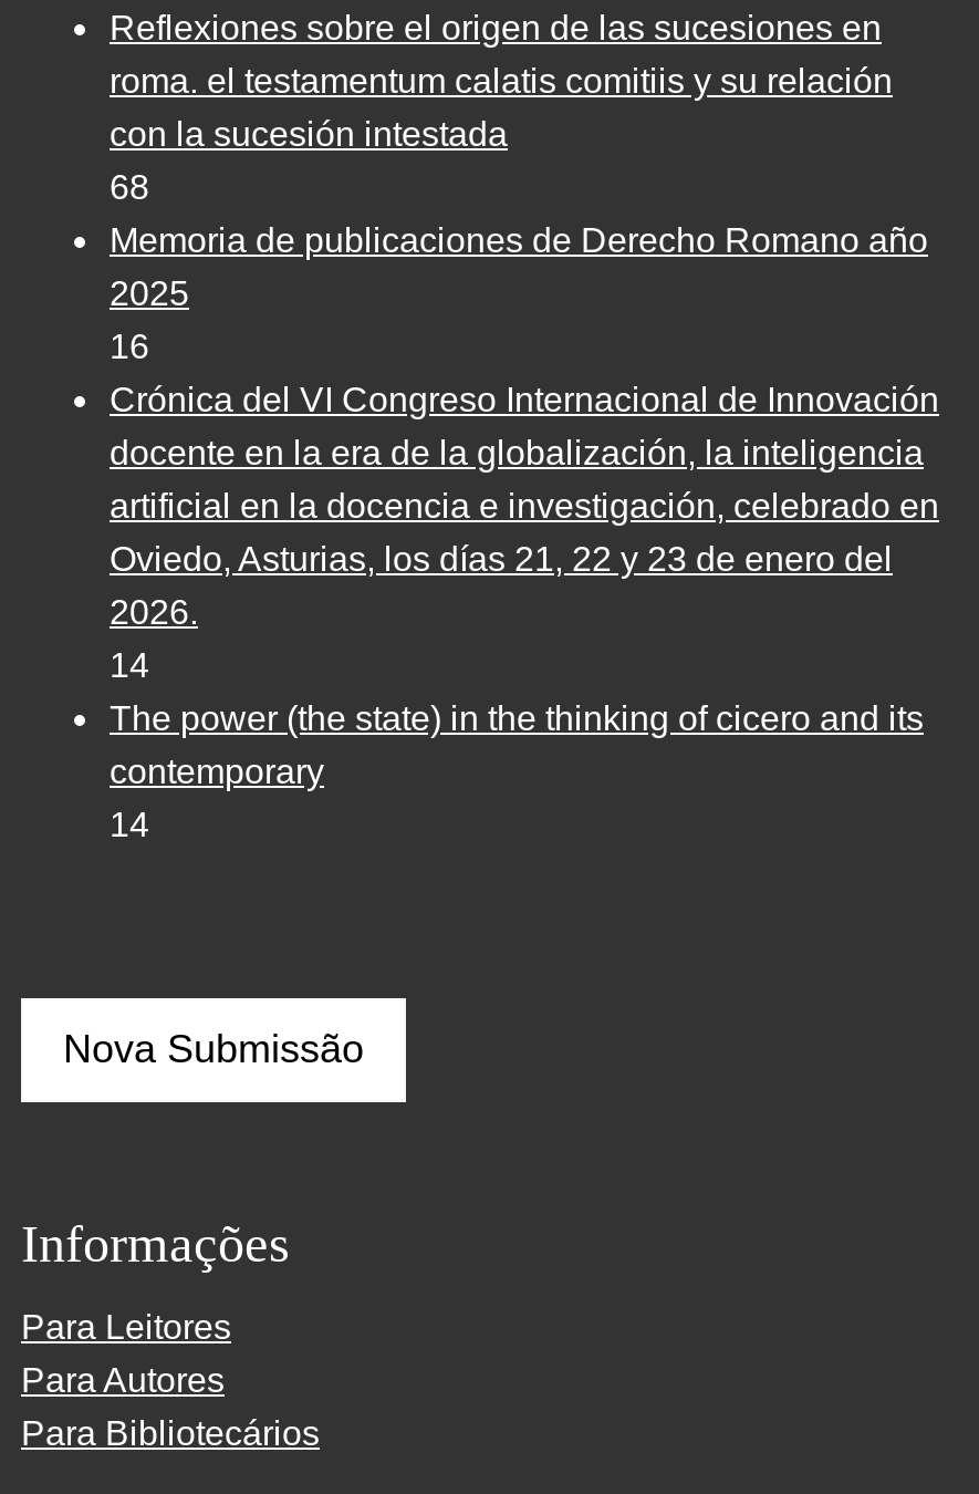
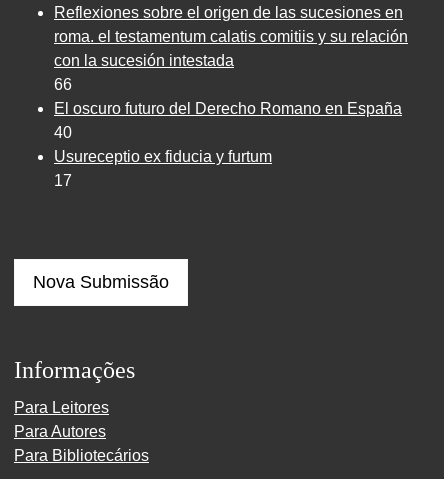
[110,169,939,844] 68 | Memoria de publicaciones de Derecho Romano año | 2025 | 16 | Crónica del VI Congreso Internacional de Innovación | docente en la era de la globalización, la inteligencia | artificial en la docencia e investigación, celebrado en | Oviedo, Asturias, los días 21, 22 y 23 de enero del | 2026. | 14 | The power (the state) in the thinking of cicero and its | contemporary | 14 -> [54,76,402,189] 66 | El oscuro futuro del Derecho Romano en España | 40 | Usureceptio ex fiducia y furtum | 17

